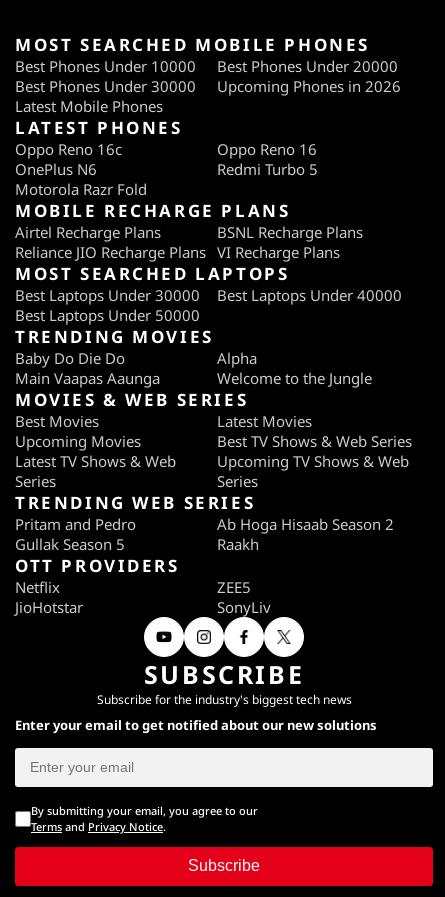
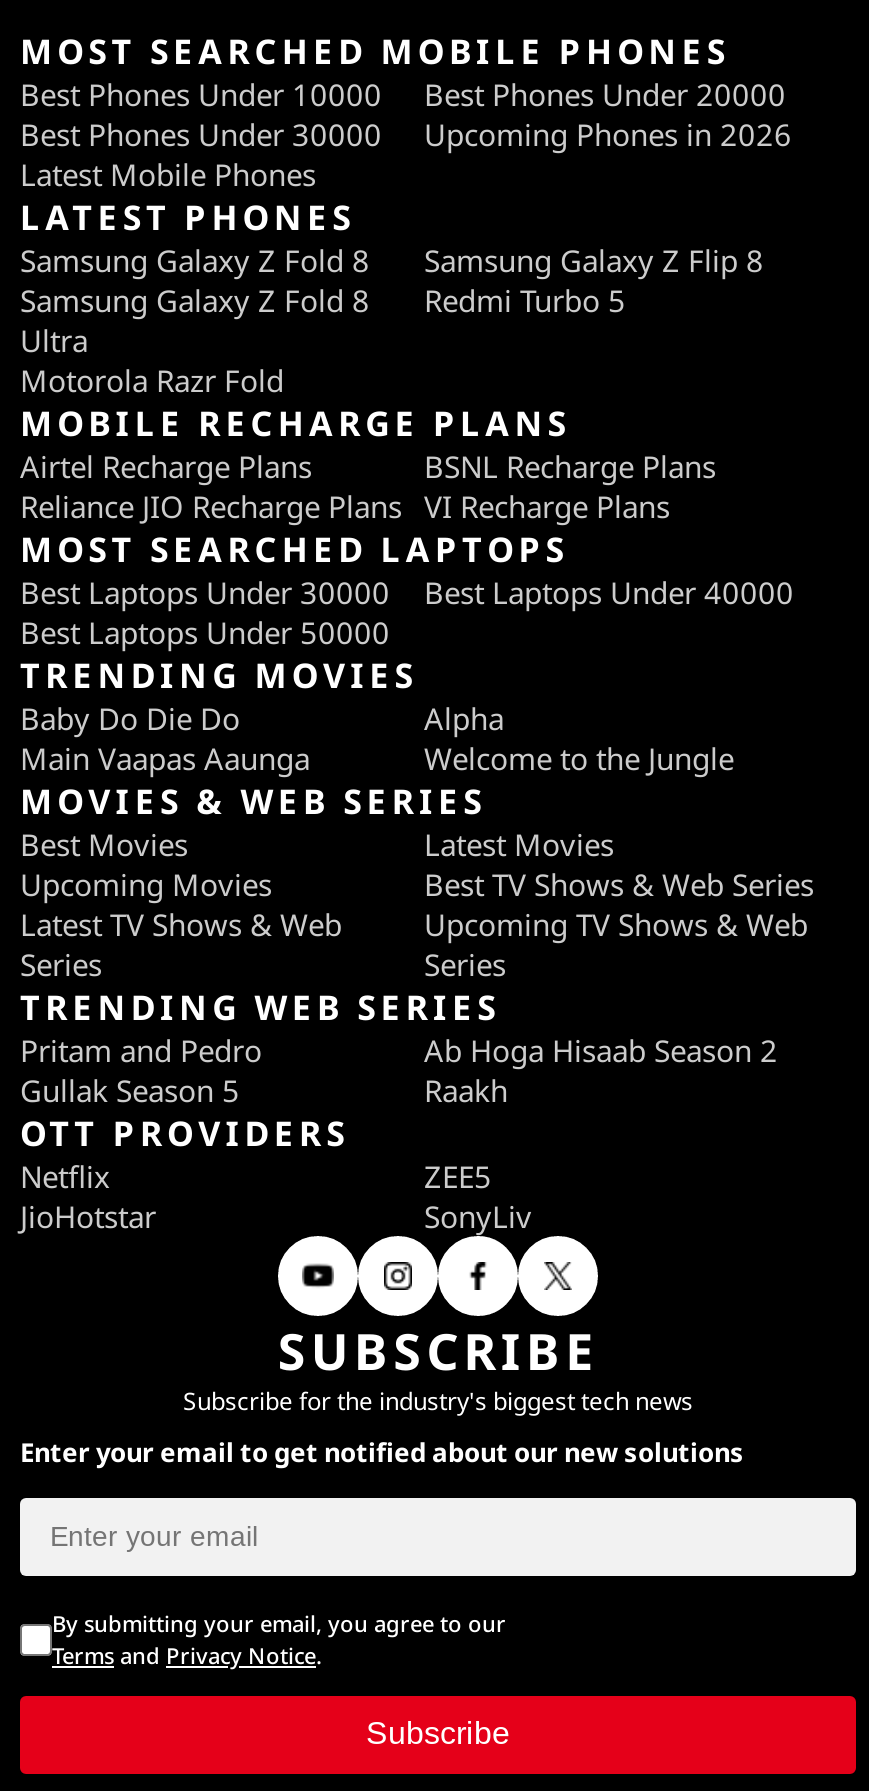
[15,139,317,179] Oppo Reno 16c | Oppo Reno 16 | OnePlus N6 -> [20,239,764,359] Samsung Galaxy Z Fold 8 | Samsung Galaxy Z Flip 8 | Samsung Galaxy Z Fold 8 | Ultra

